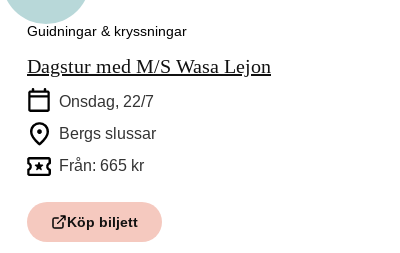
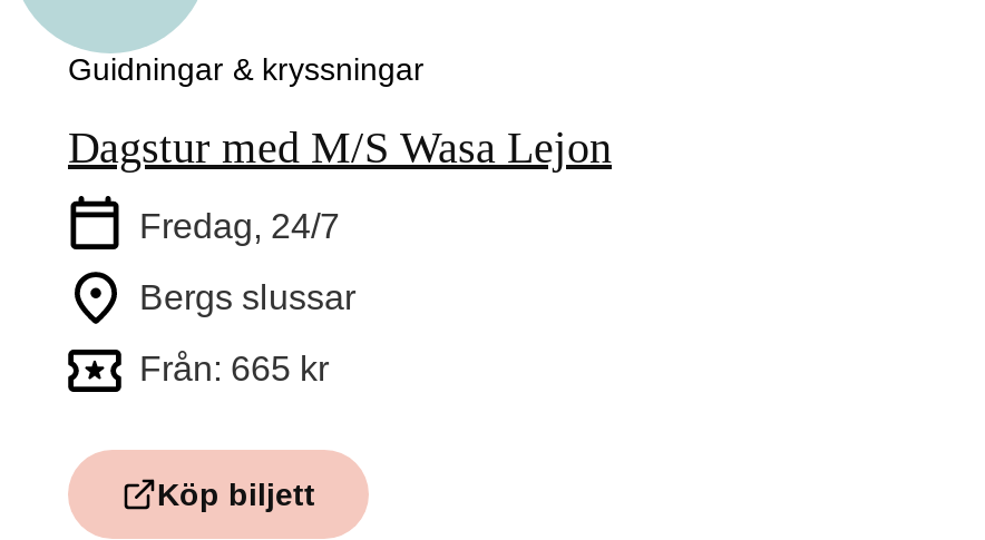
[59,93,154,110] Onsdag, 22/7 -> [139,207,340,245] Fredag, 24/7

